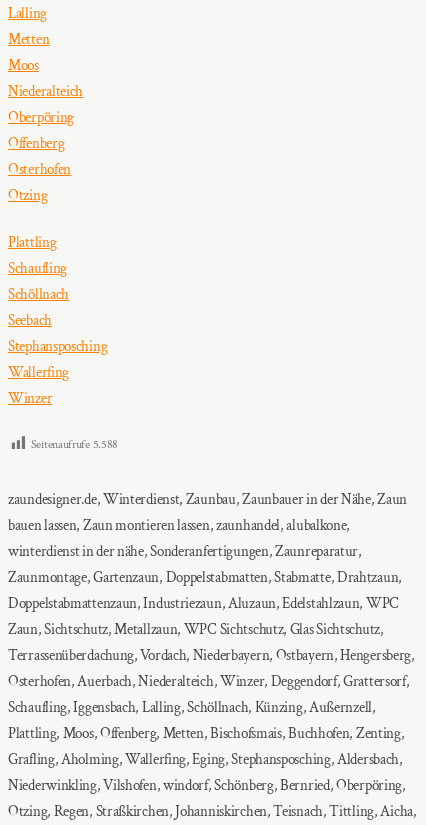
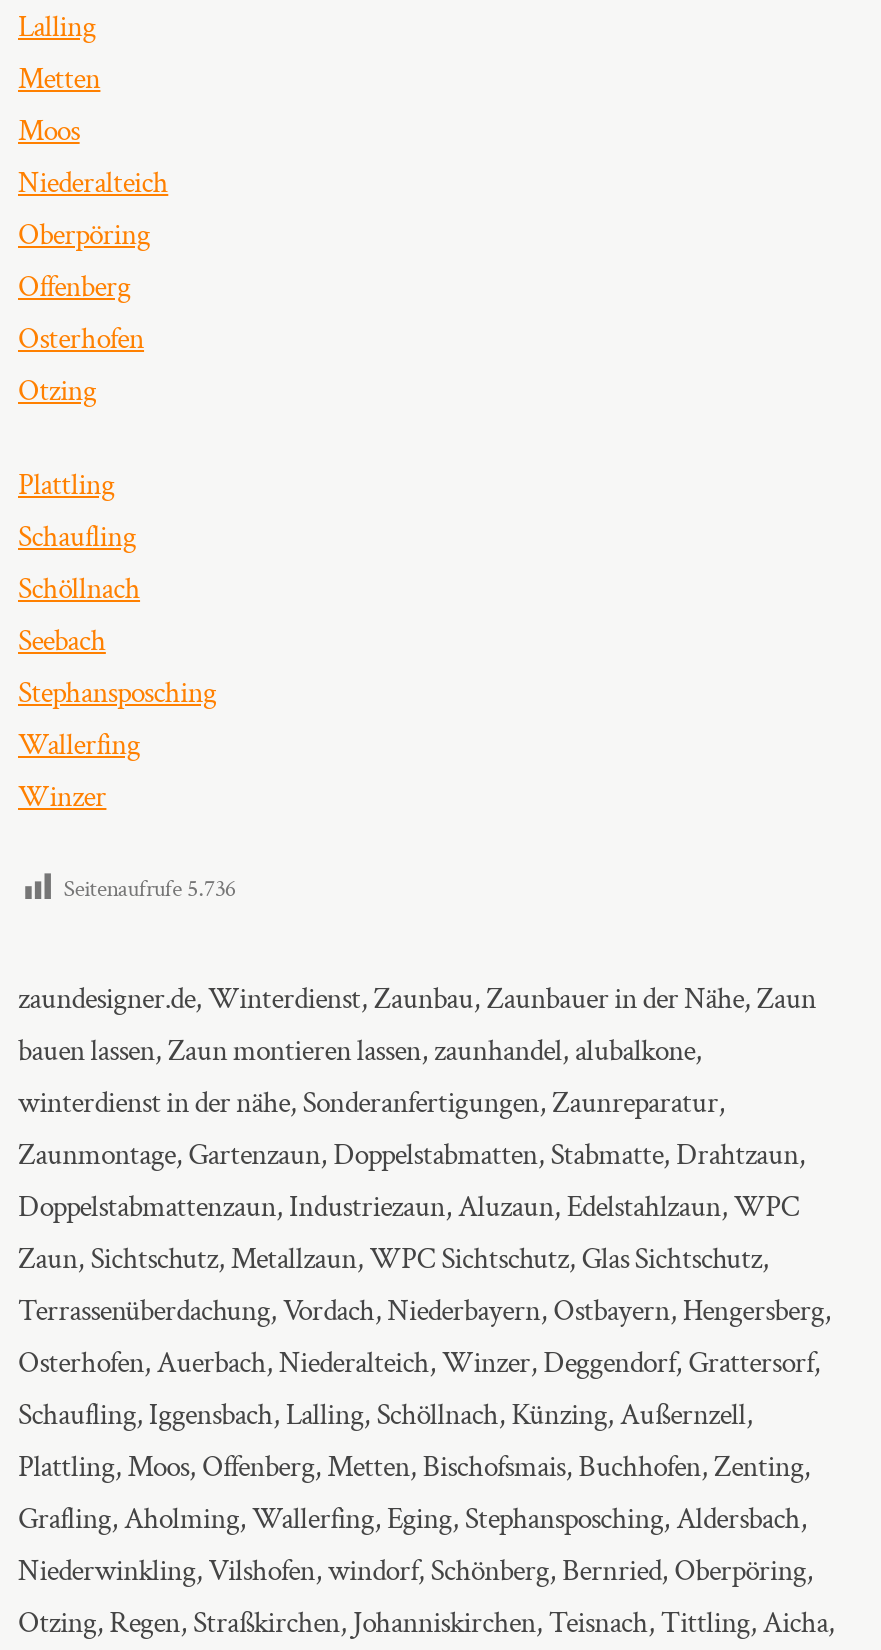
[31,436,118,452] Seitenaufrufe 5.588 -> [63,871,236,903] Seitenaufrufe 5.736

